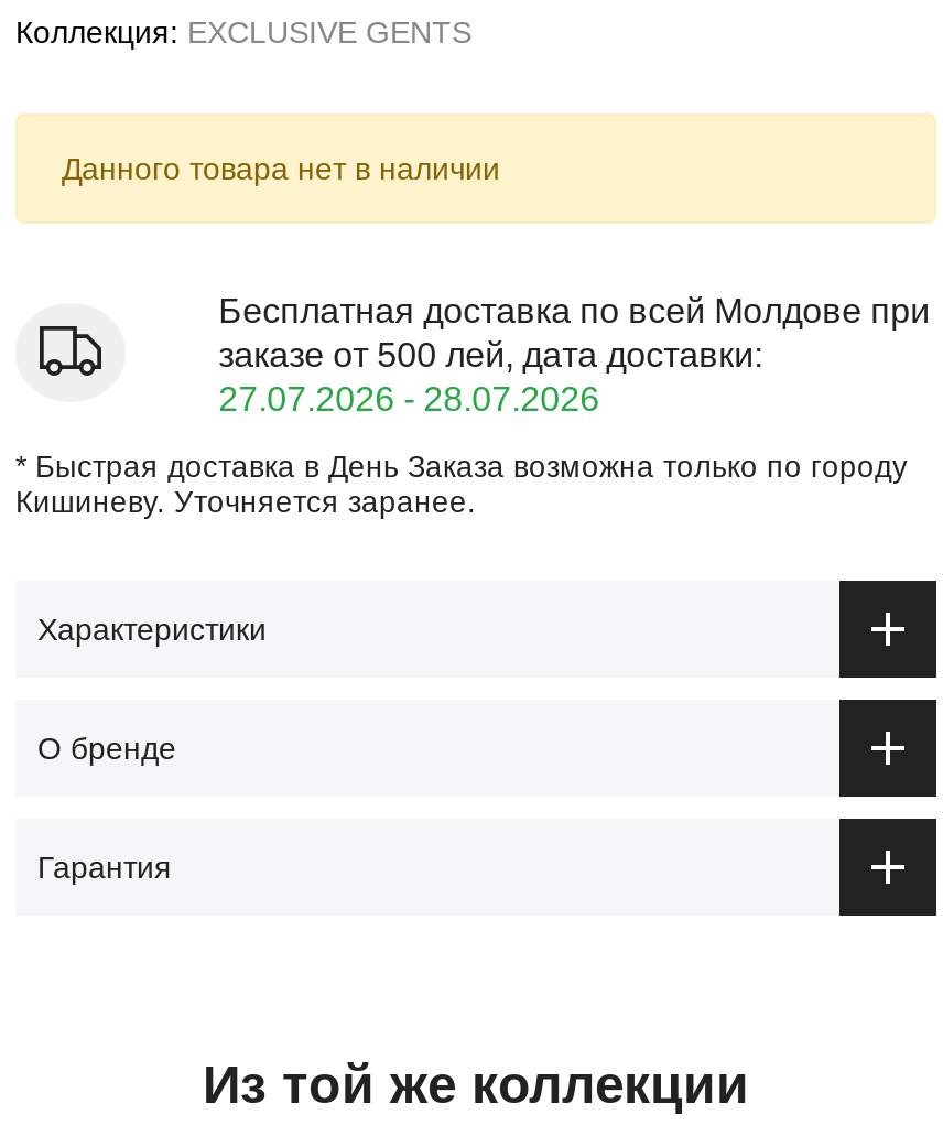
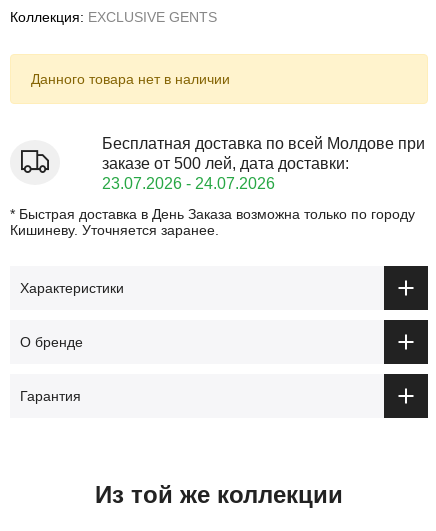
[219,380,600,417] 27.07.2026 - 28.07.2026 -> [102,175,275,192] 23.07.2026 - 24.07.2026

